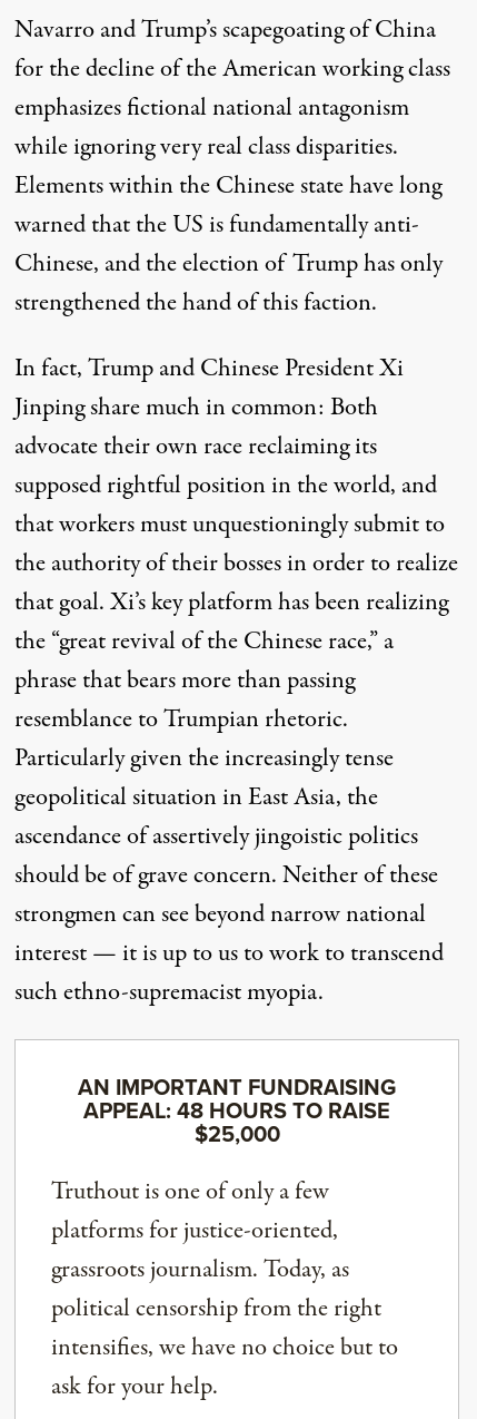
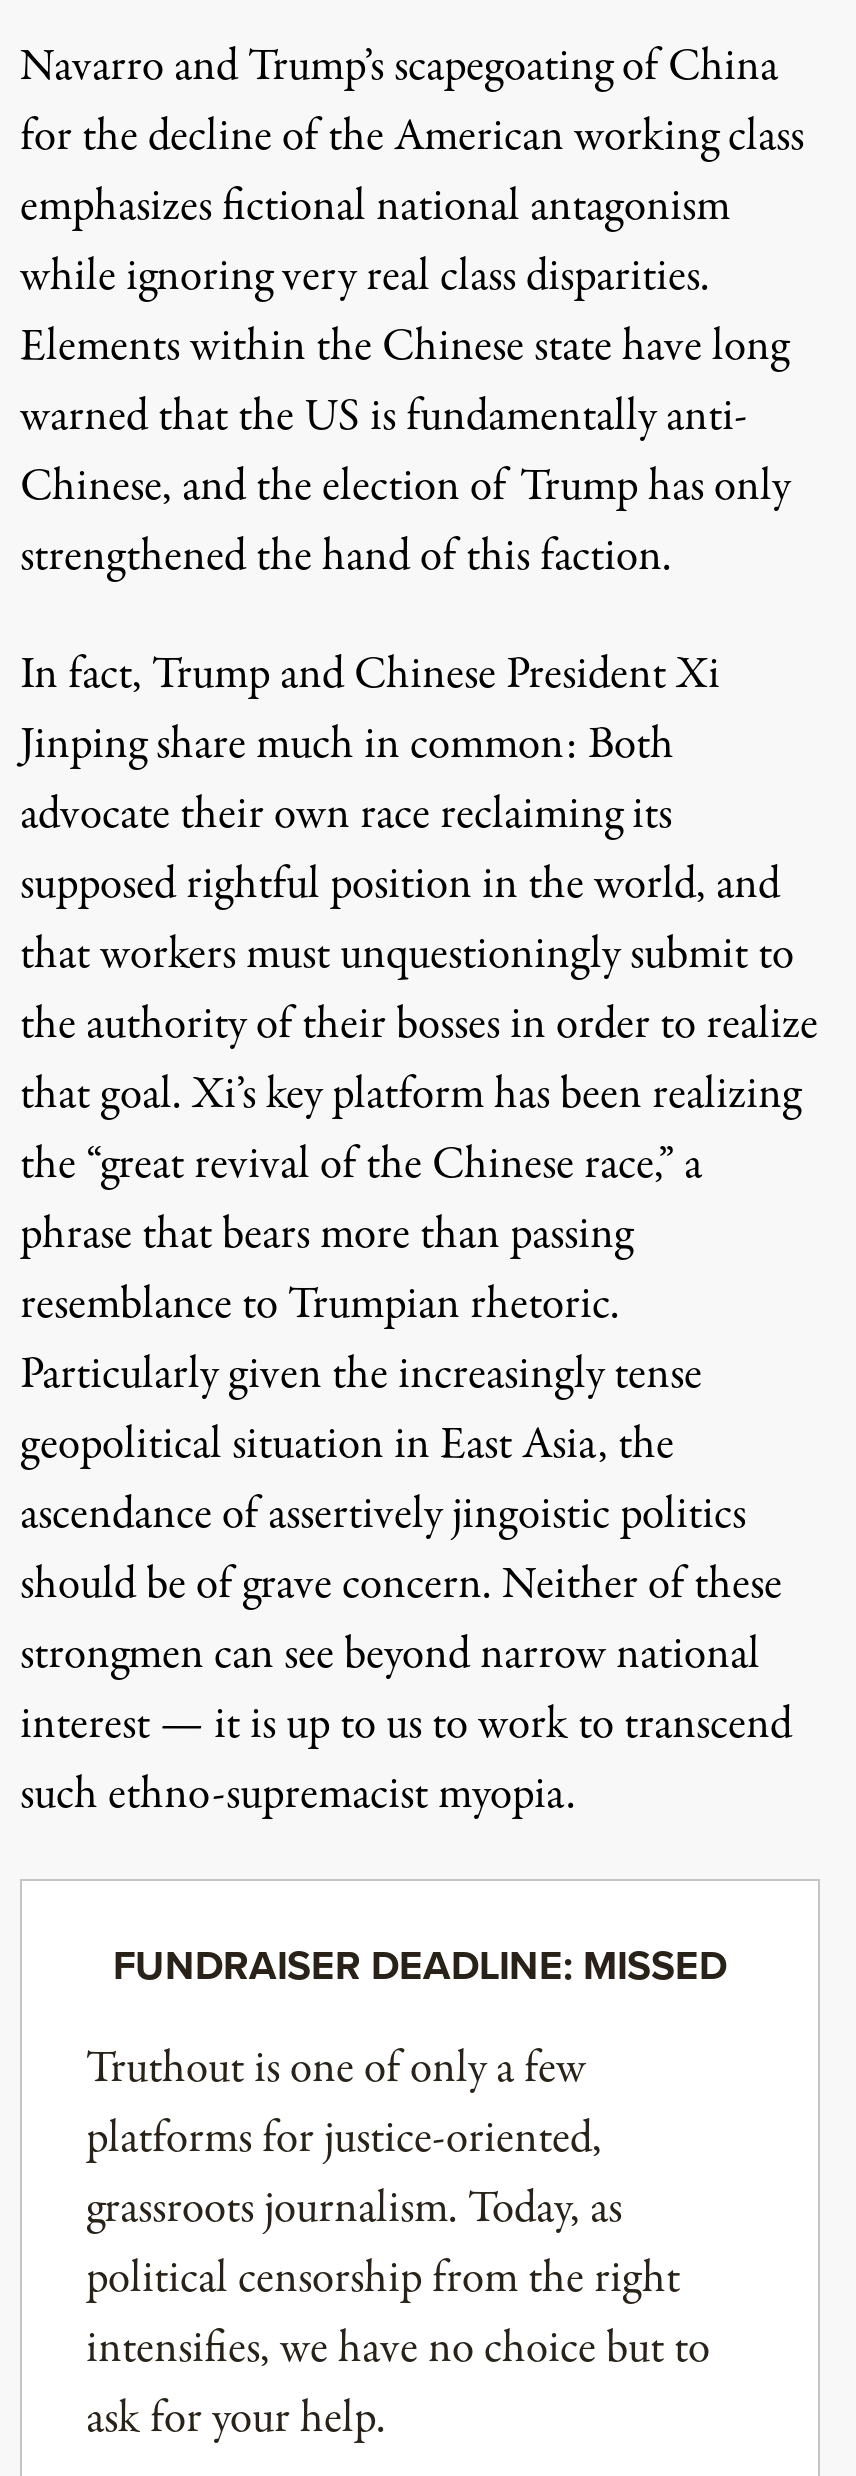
[78,1070,396,1151] AN IMPORTANT FUNDRAISING | APPEAL: 48 HOURS TO RAISE | $25,000 -> [113,1935,727,1995] FUNDRAISER DEADLINE: MISSED

